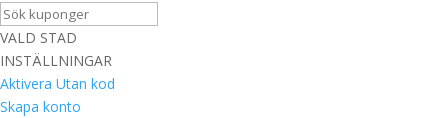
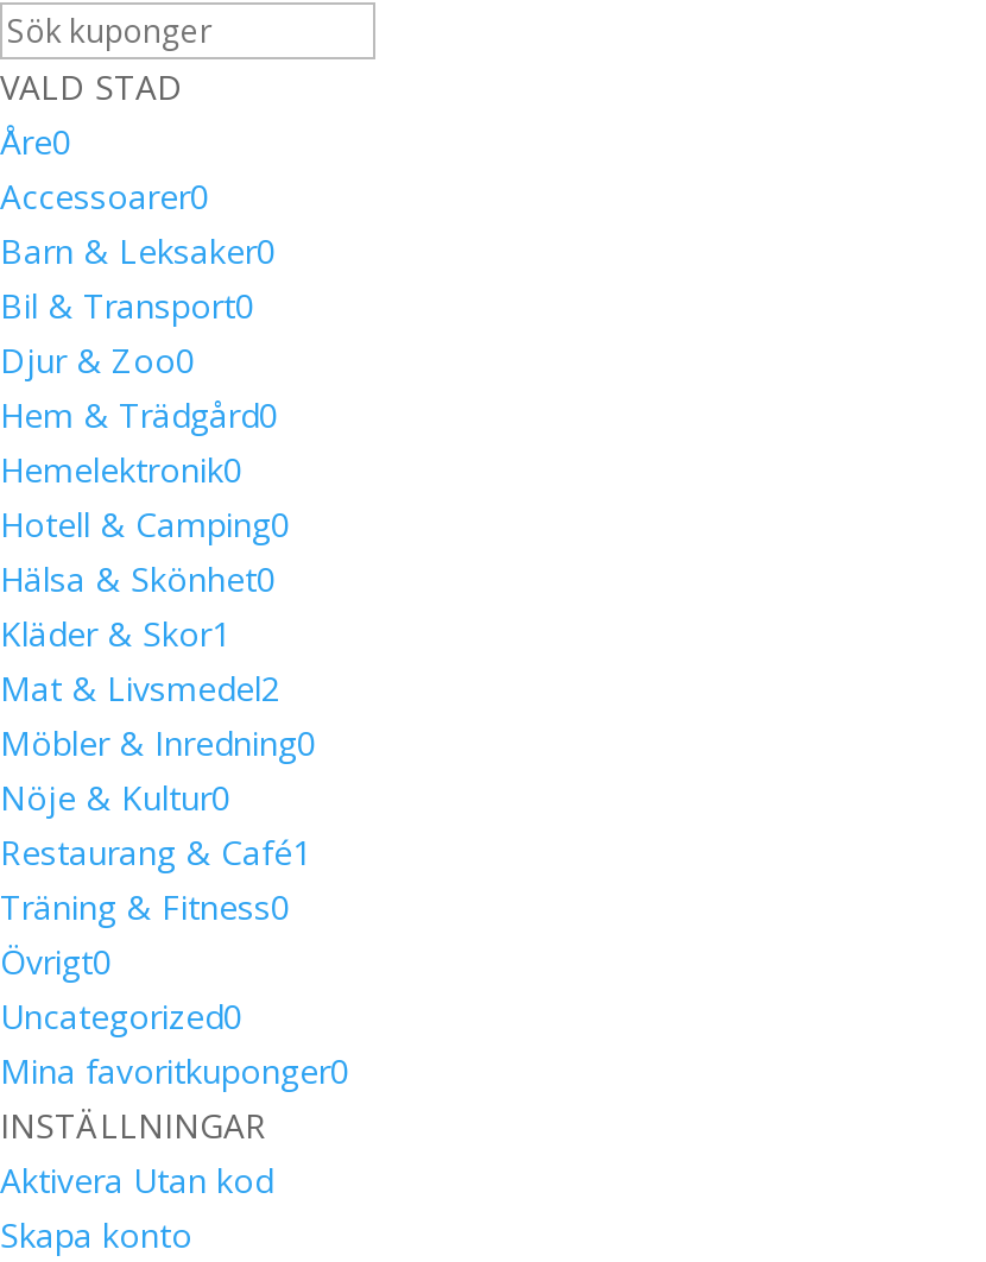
none -> [0,119,349,1093] Åre0 | Accessoarer0 | Barn & Leksaker0 | Bil & Transport0 | Djur & Zoo0 | Hem & Trädgård0 | Hemelektronik0 | Hotell & Camping0 | Hälsa & Skönhet0 | Kläder & Skor1 | Mat & Livsmedel2 | Möbler & Inredning0 | Nöje & Kultur0 | Restaurang & Café1 | Träning & Fitness0 | Övrigt0 | Uncategorized0 | Mina favoritkuponger0

